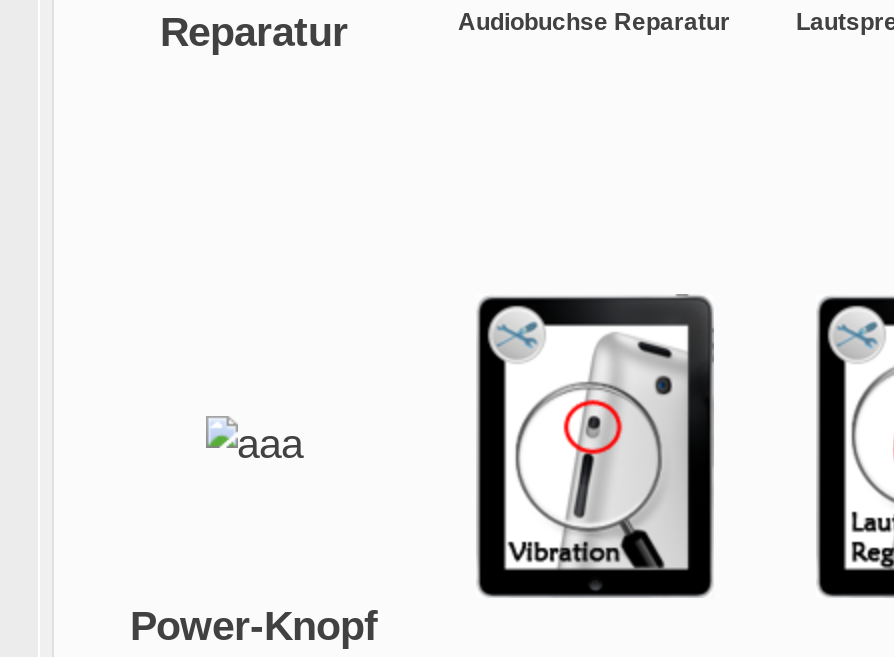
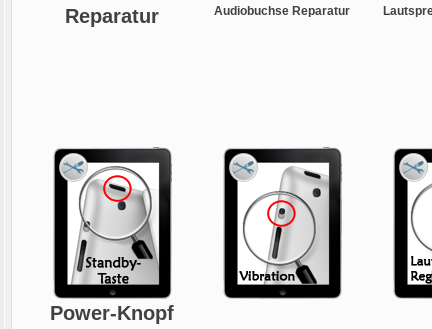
none -> [53,146,173,299] [image]

